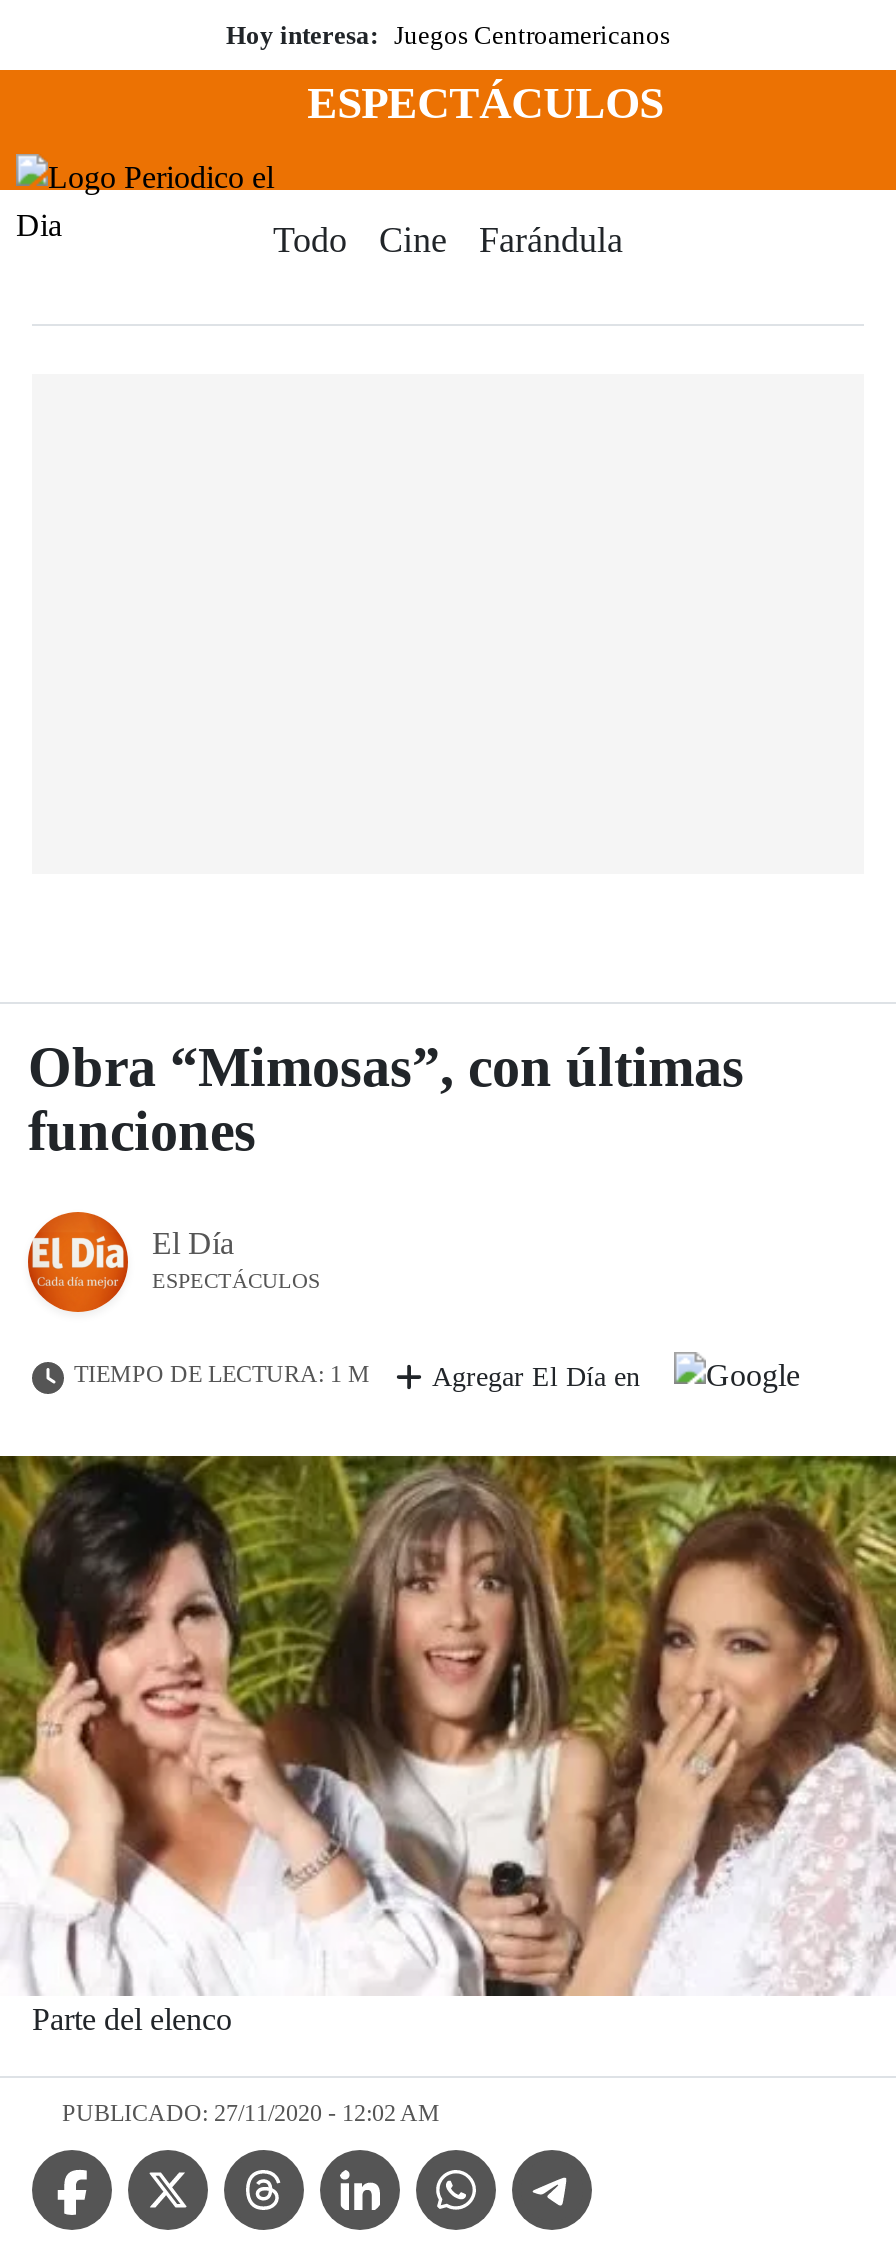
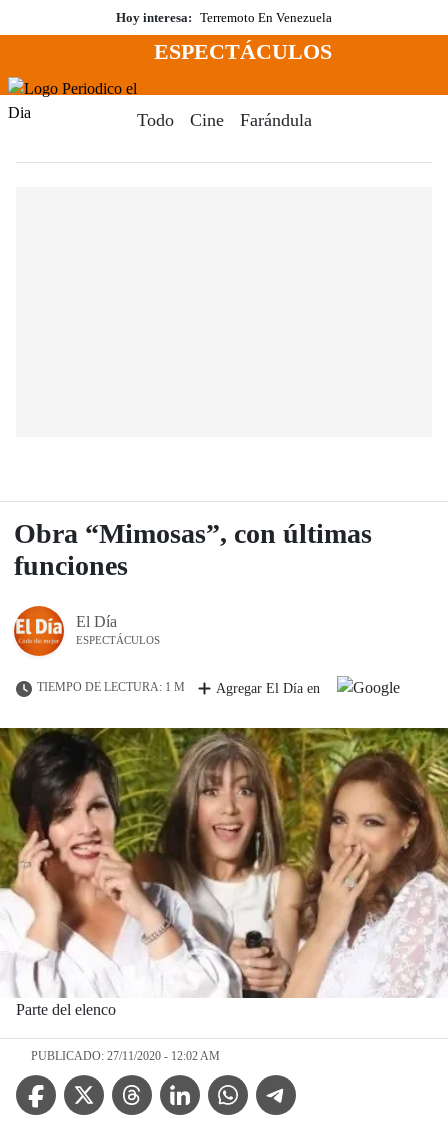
[226,20,670,50] Hoy interesa: Juegos Centroamericanos -> [116,10,332,25] Hoy interesa: Terremoto En Venezuela

